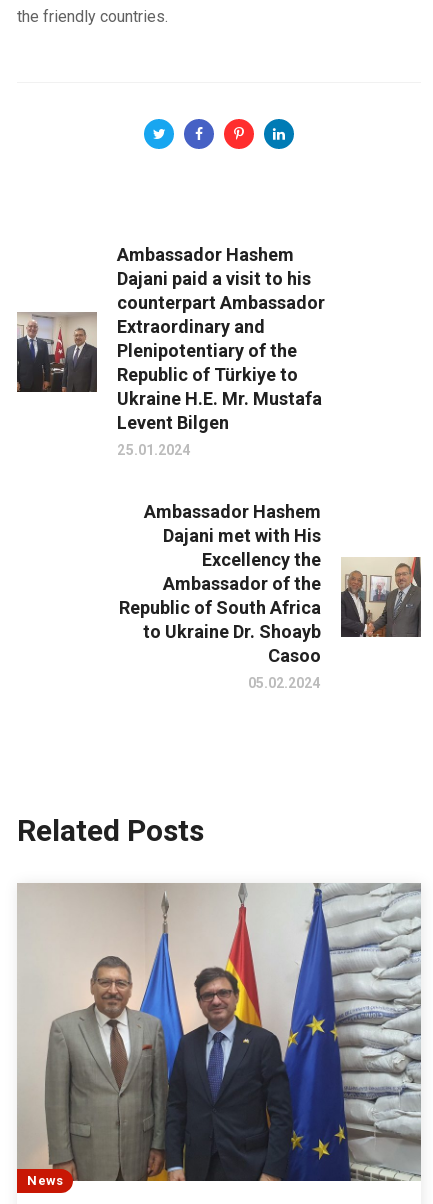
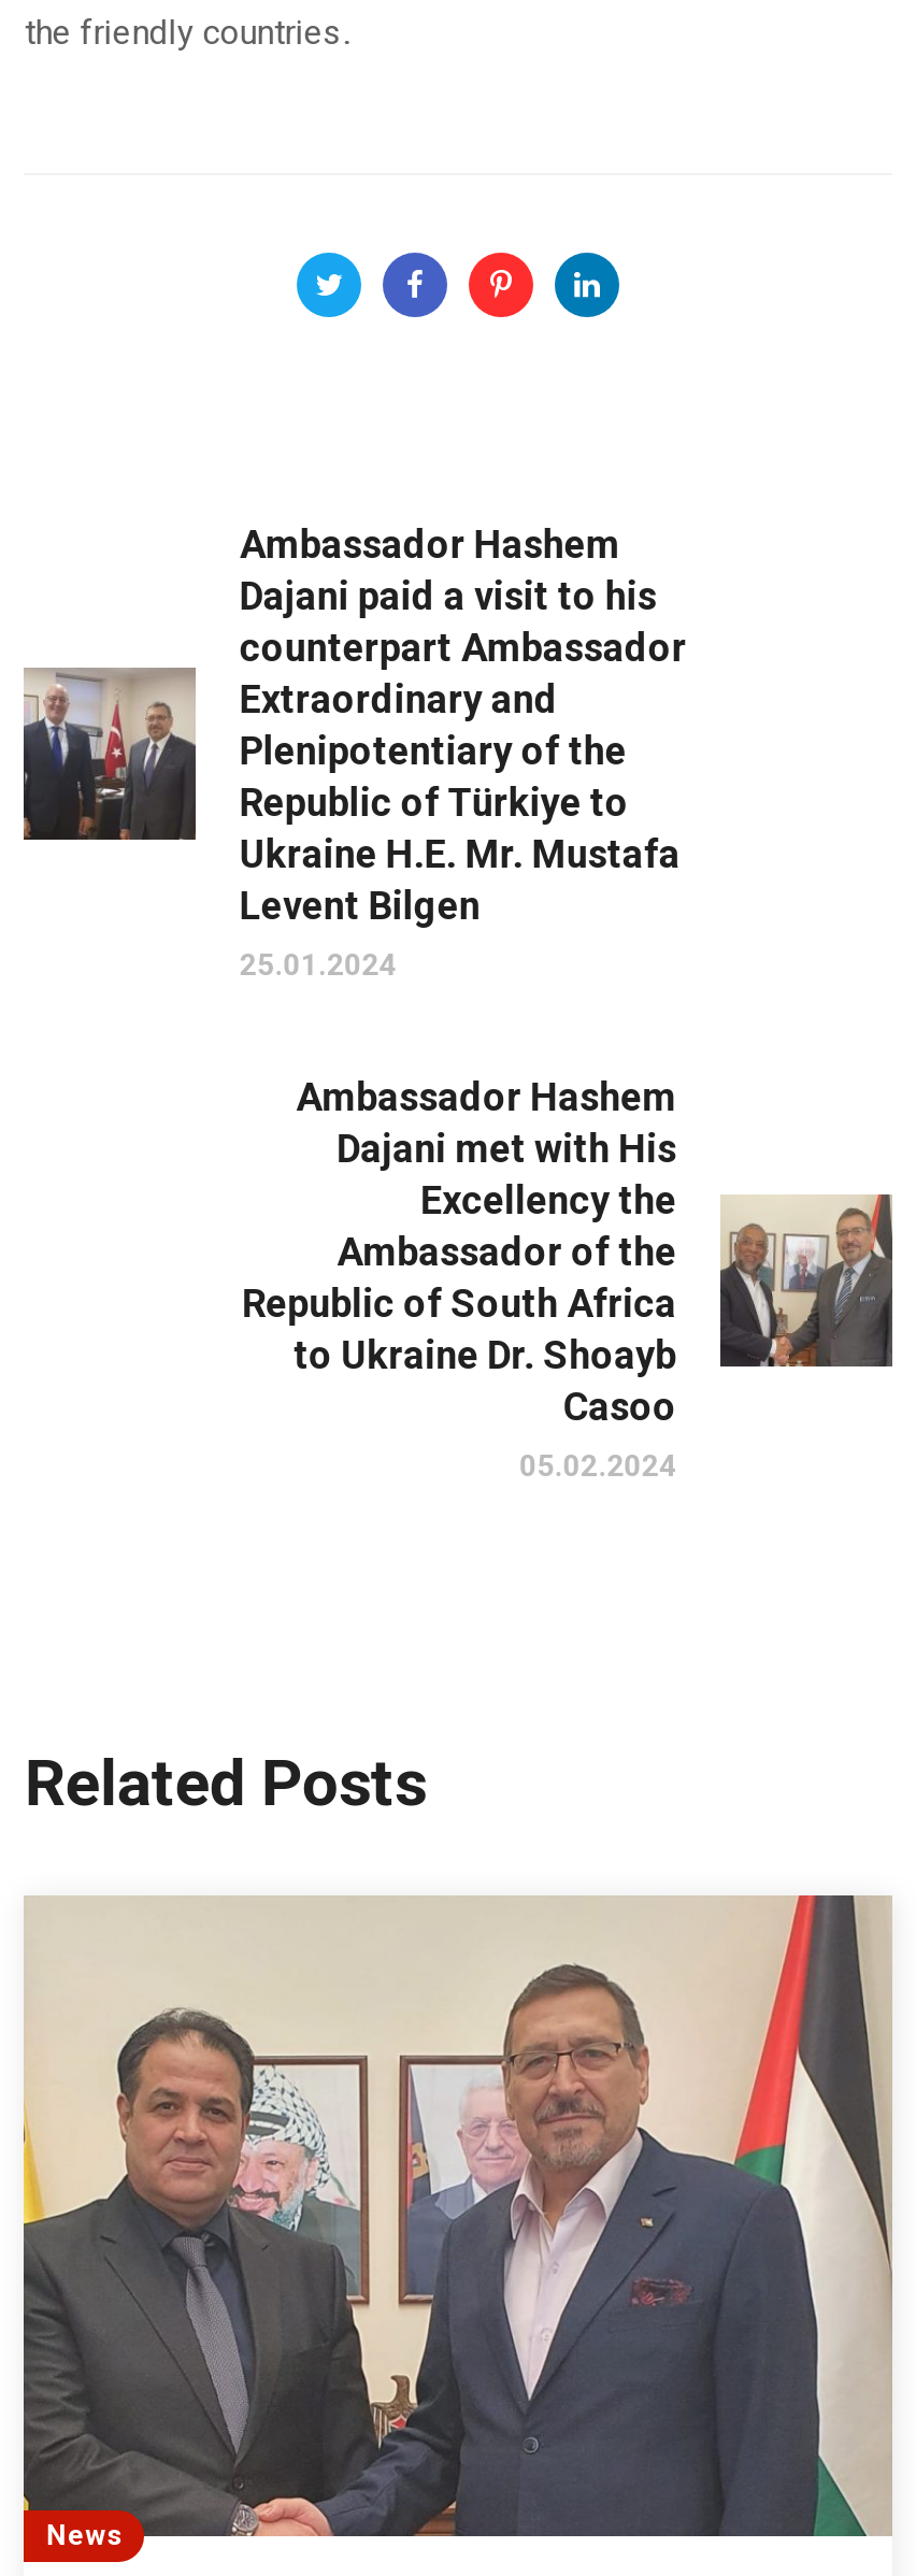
[17,883,421,1182] [image] -> [22,1893,892,2538] [image]

